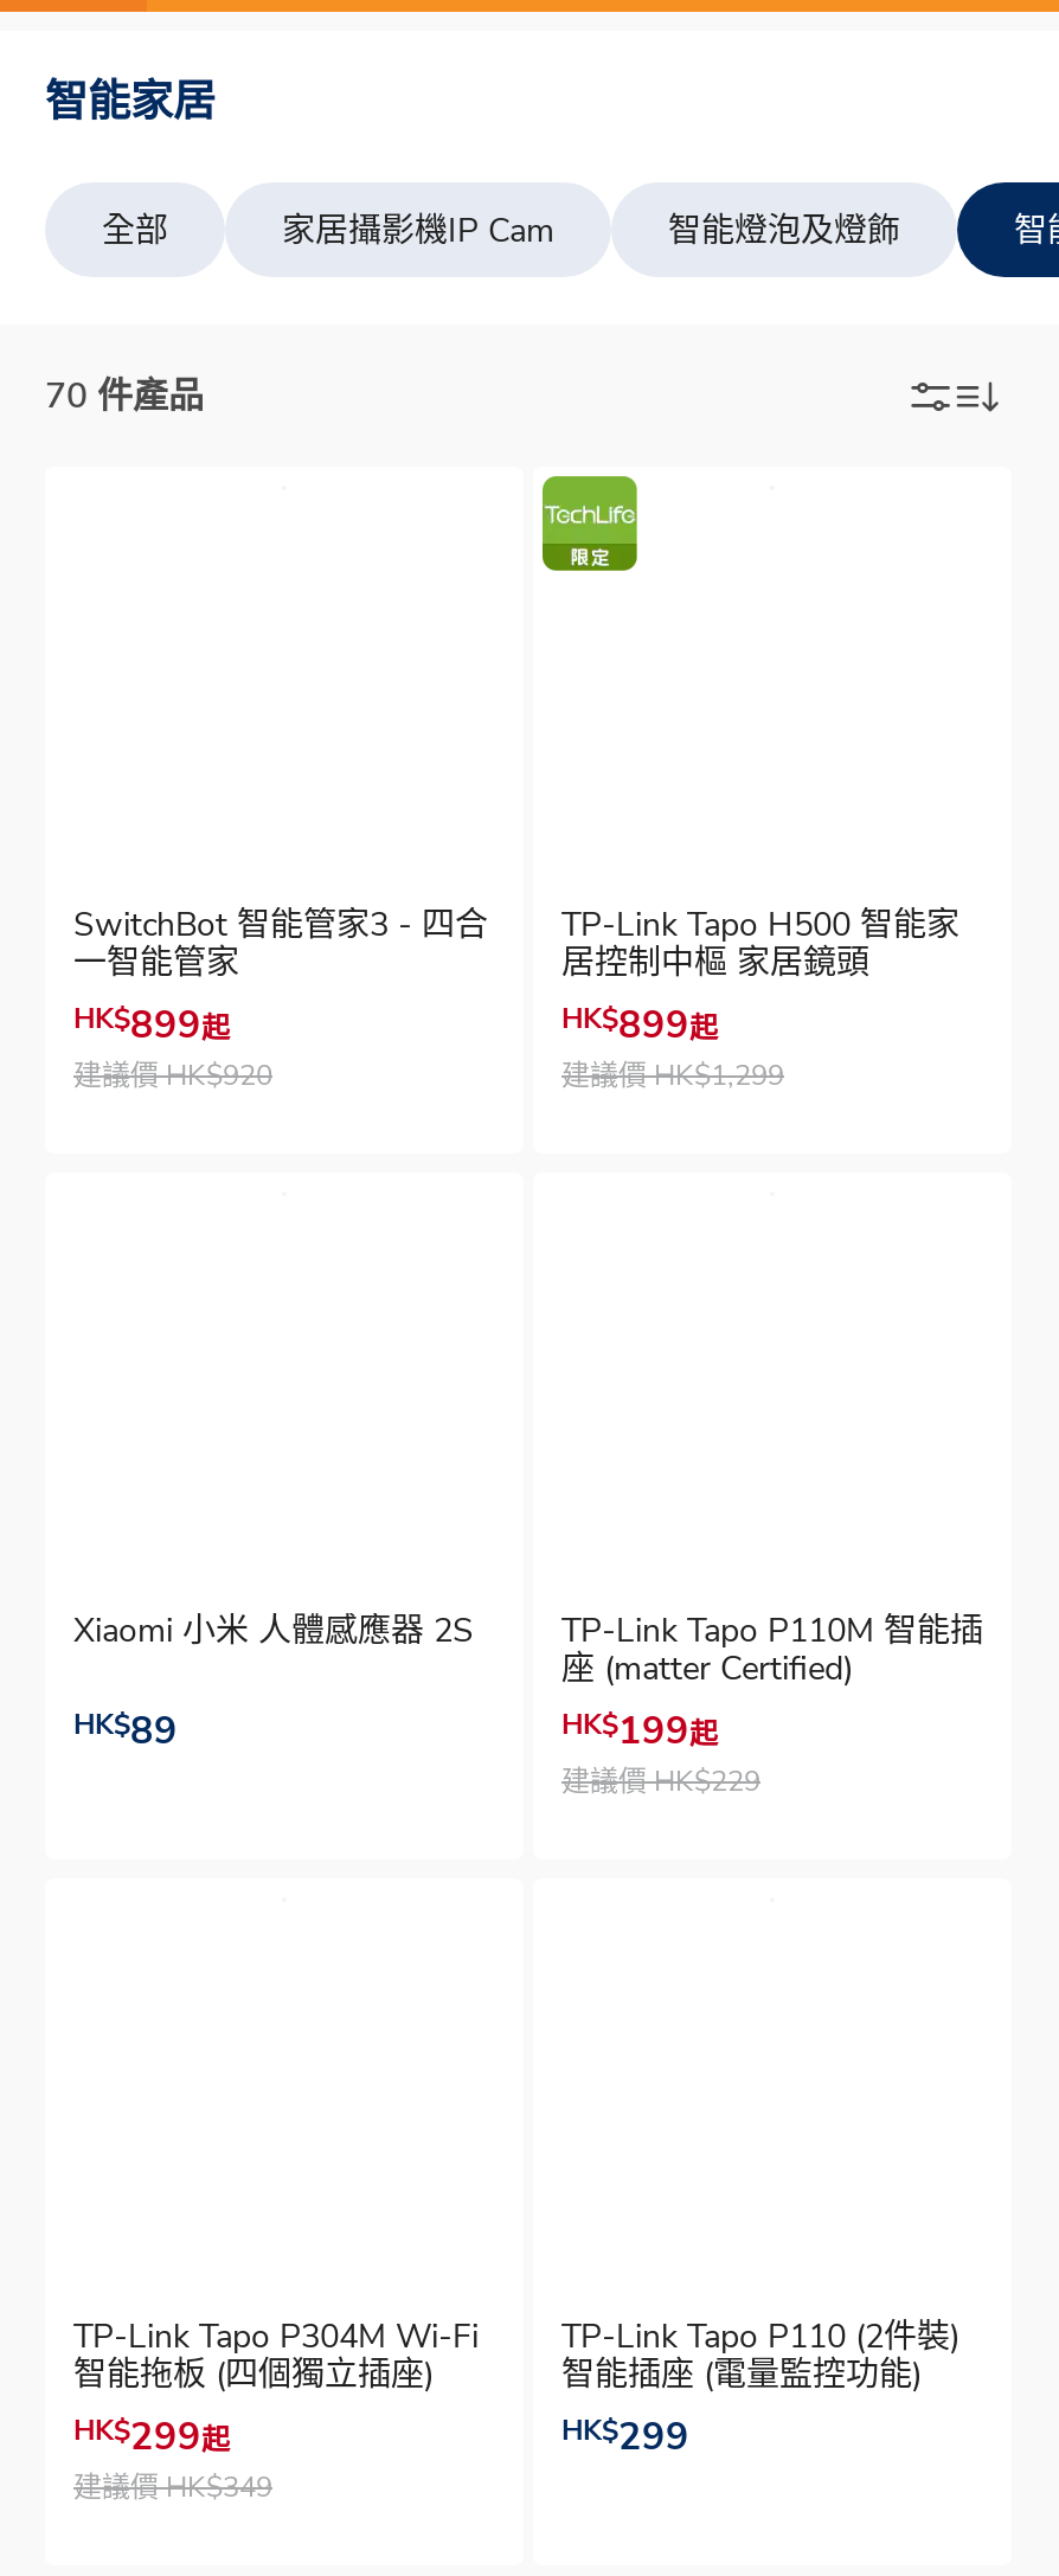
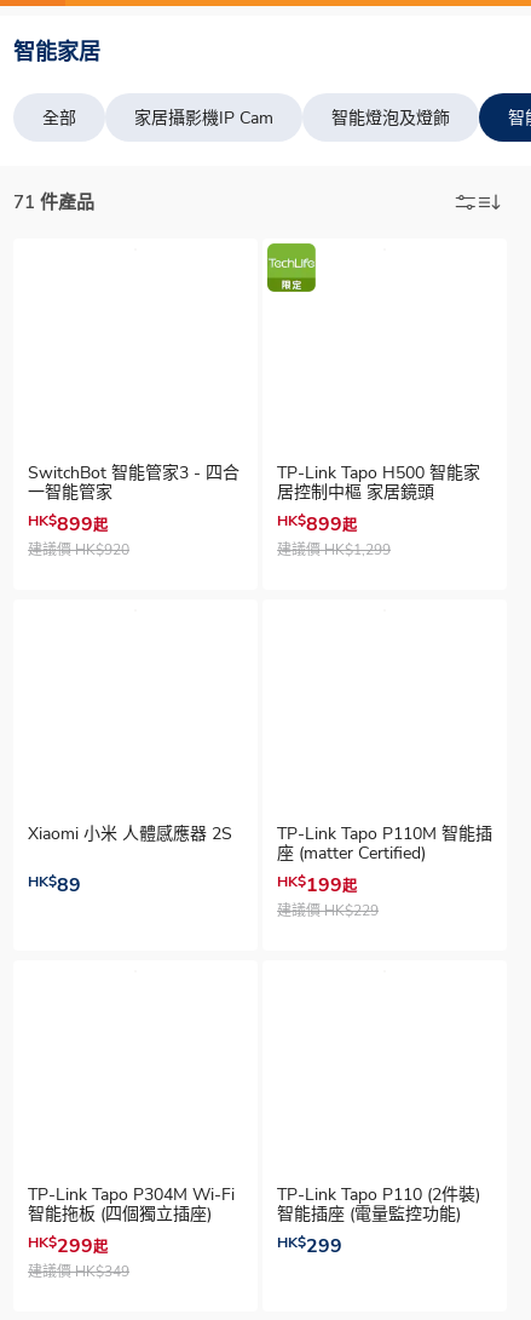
[45,372,204,419] 70 件產品 -> [13,190,94,214] 71 件產品

